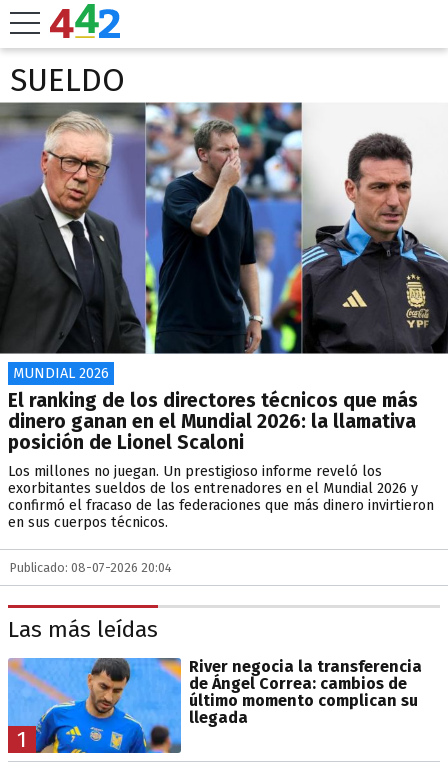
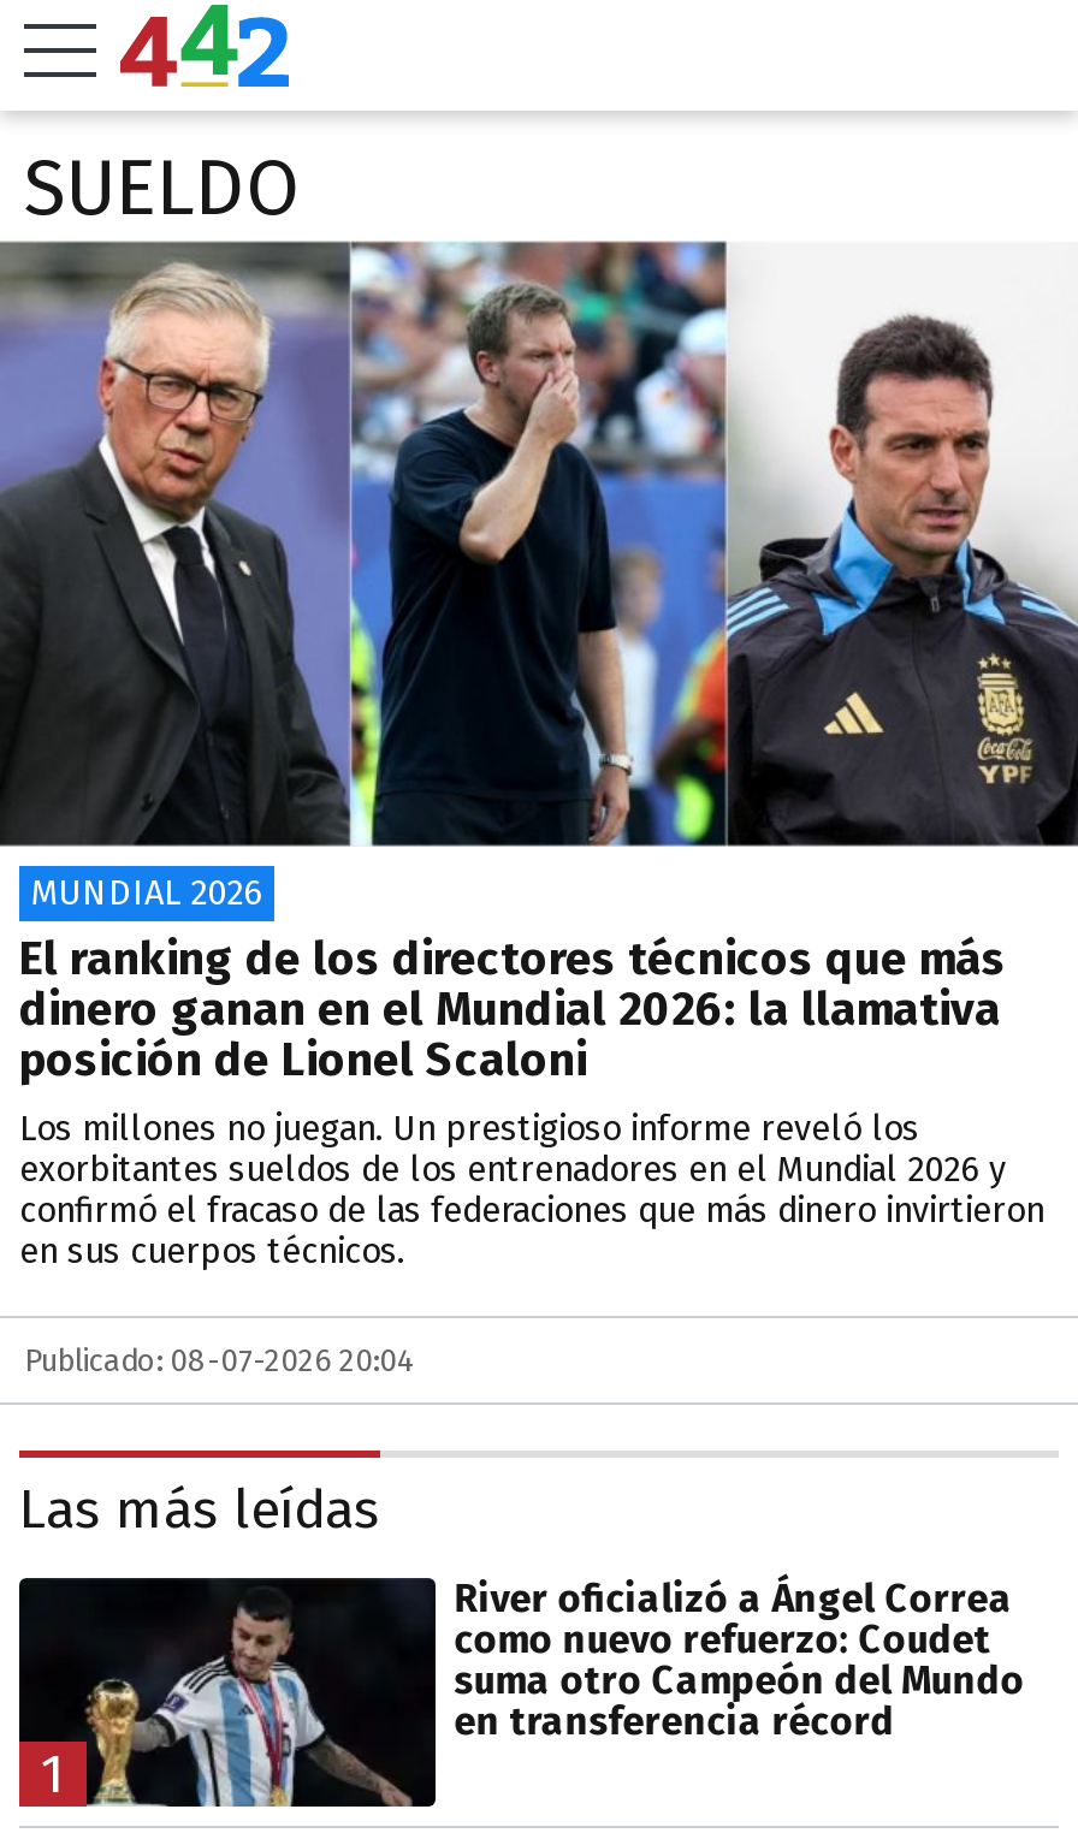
[7,657,422,754] [image] | River negocia la transferencia | de Ángel Correa: cambios de | último momento complican su | llegada -> [17,1575,1025,1809] [image] | River oficializó a Ángel Correa | como nuevo refuerzo: Coudet | suma otro Campeón del Mundo | en transferencia récord

